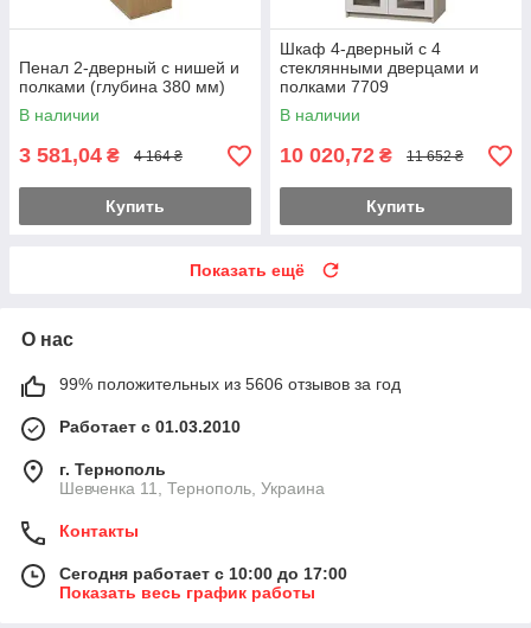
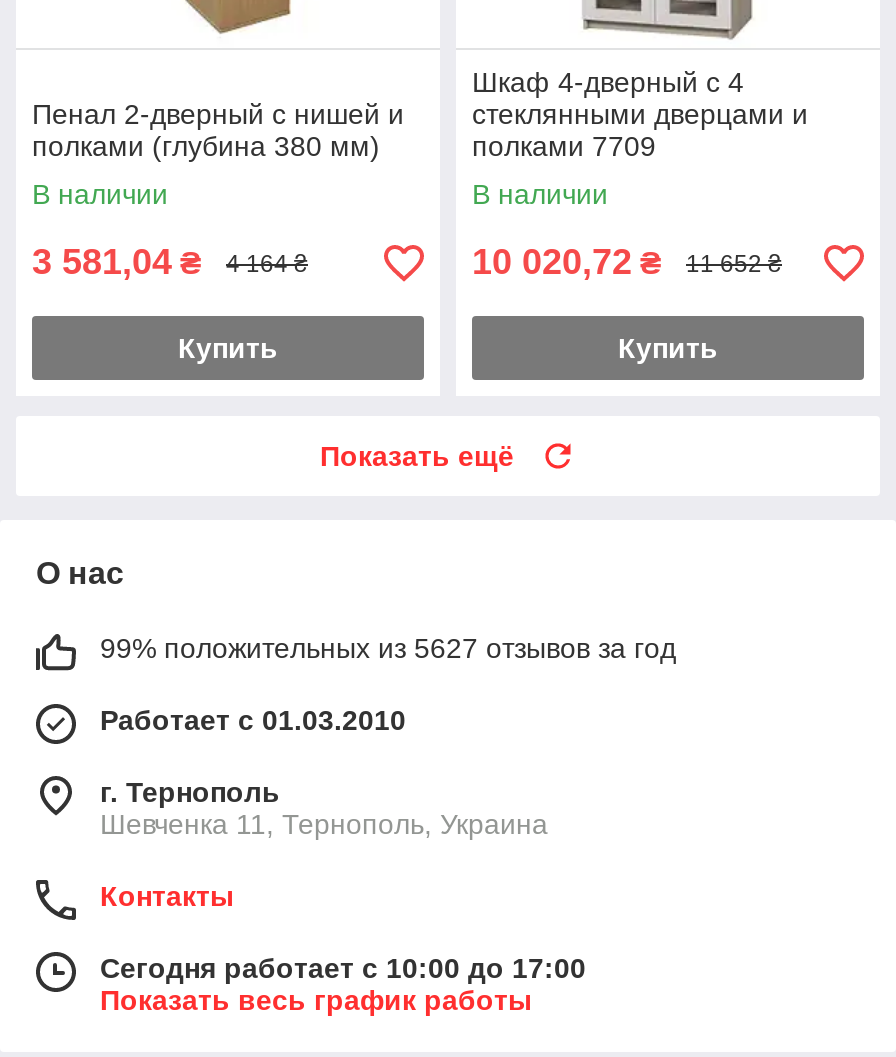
[59,375,401,394] 99% положительных из 5606 отзывов за год -> [100,633,676,665] 99% положительных из 5627 отзывов за год

